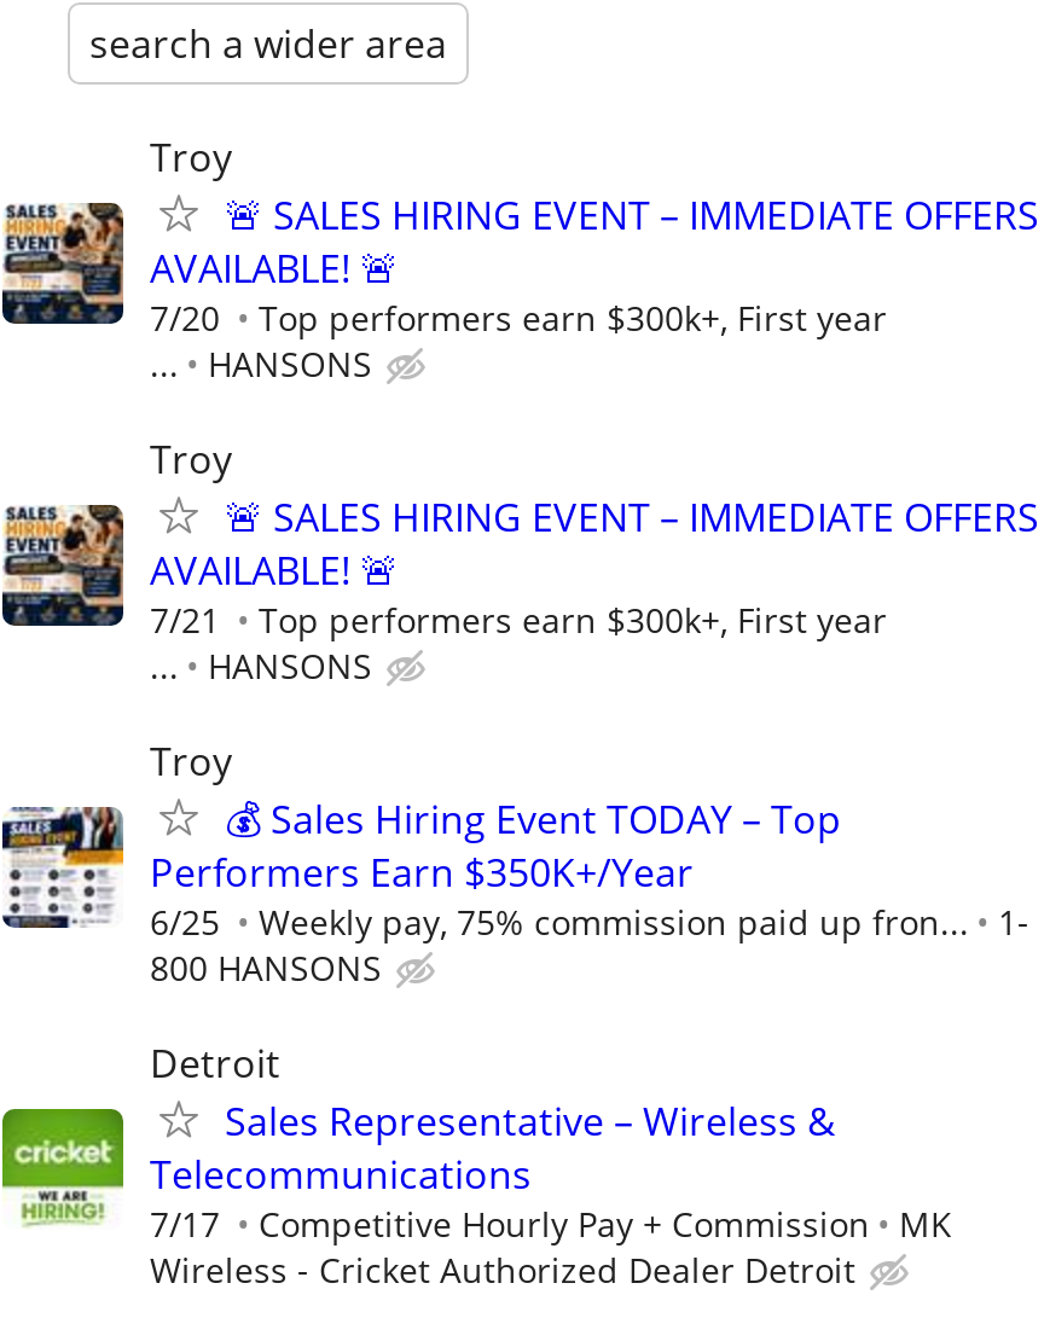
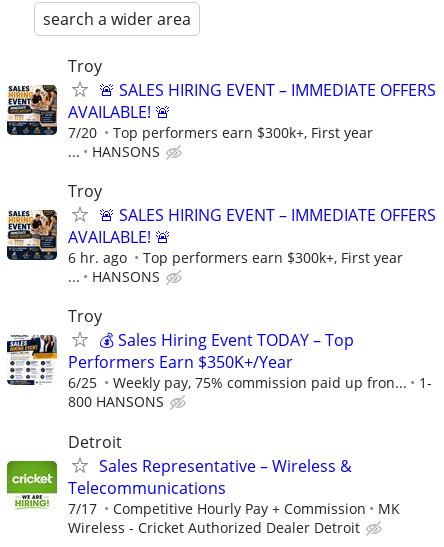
[150,597,887,643] 7/21 Top performers earn $300k+, First year -> [68,248,403,267] 6 hr. ago Top performers earn $300k+, First year

